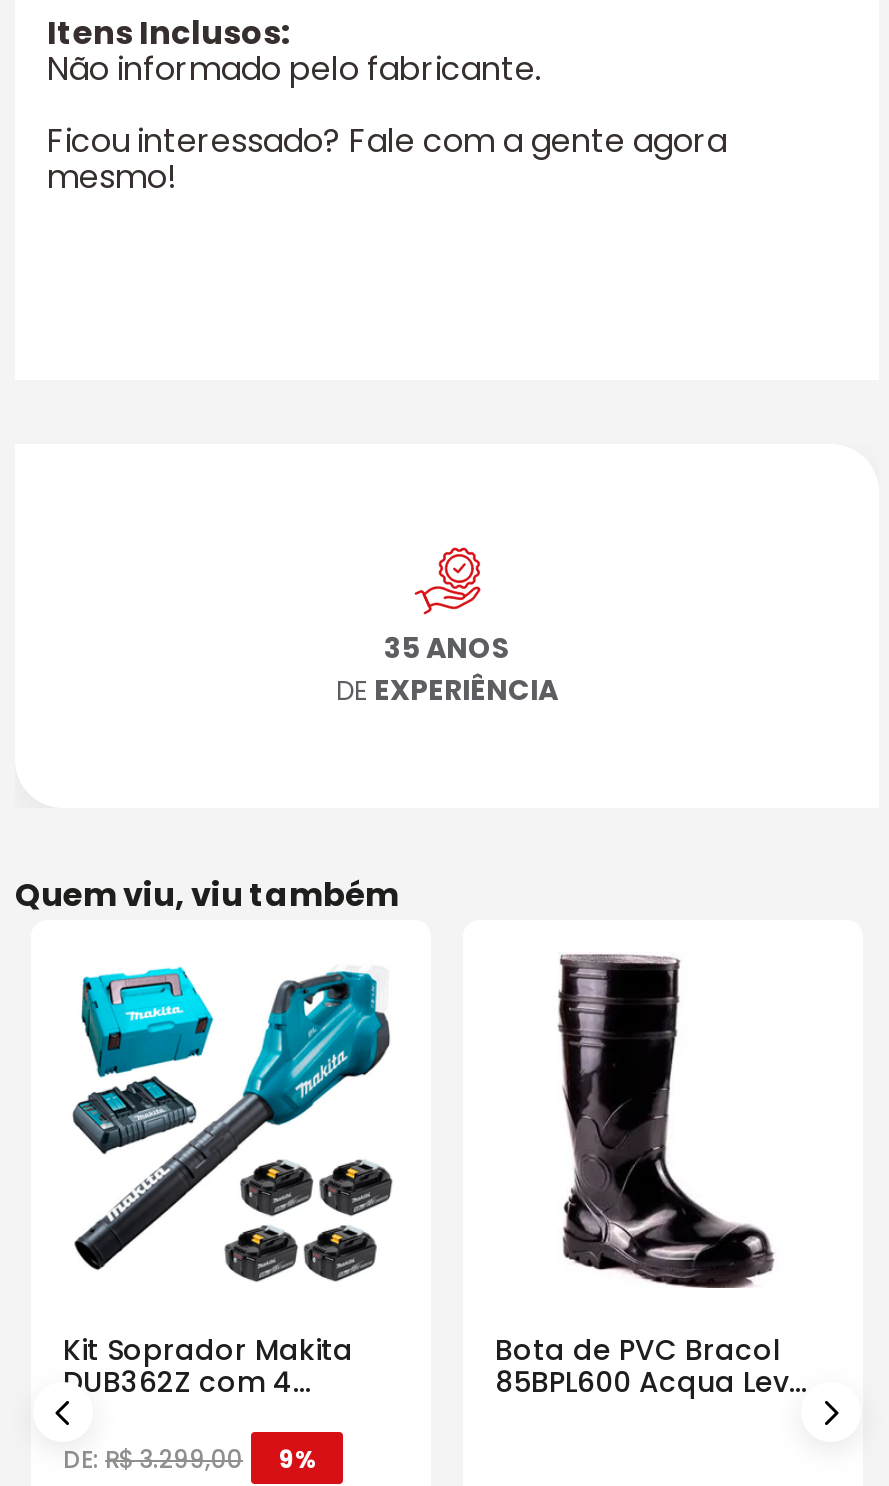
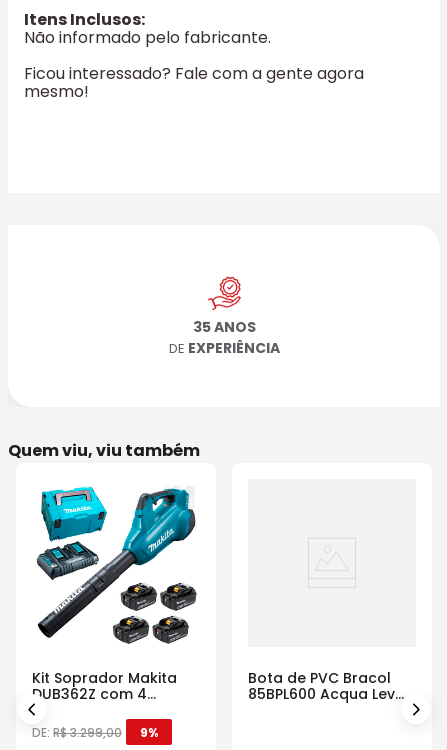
[557,954,775,1290] [image] -> none

